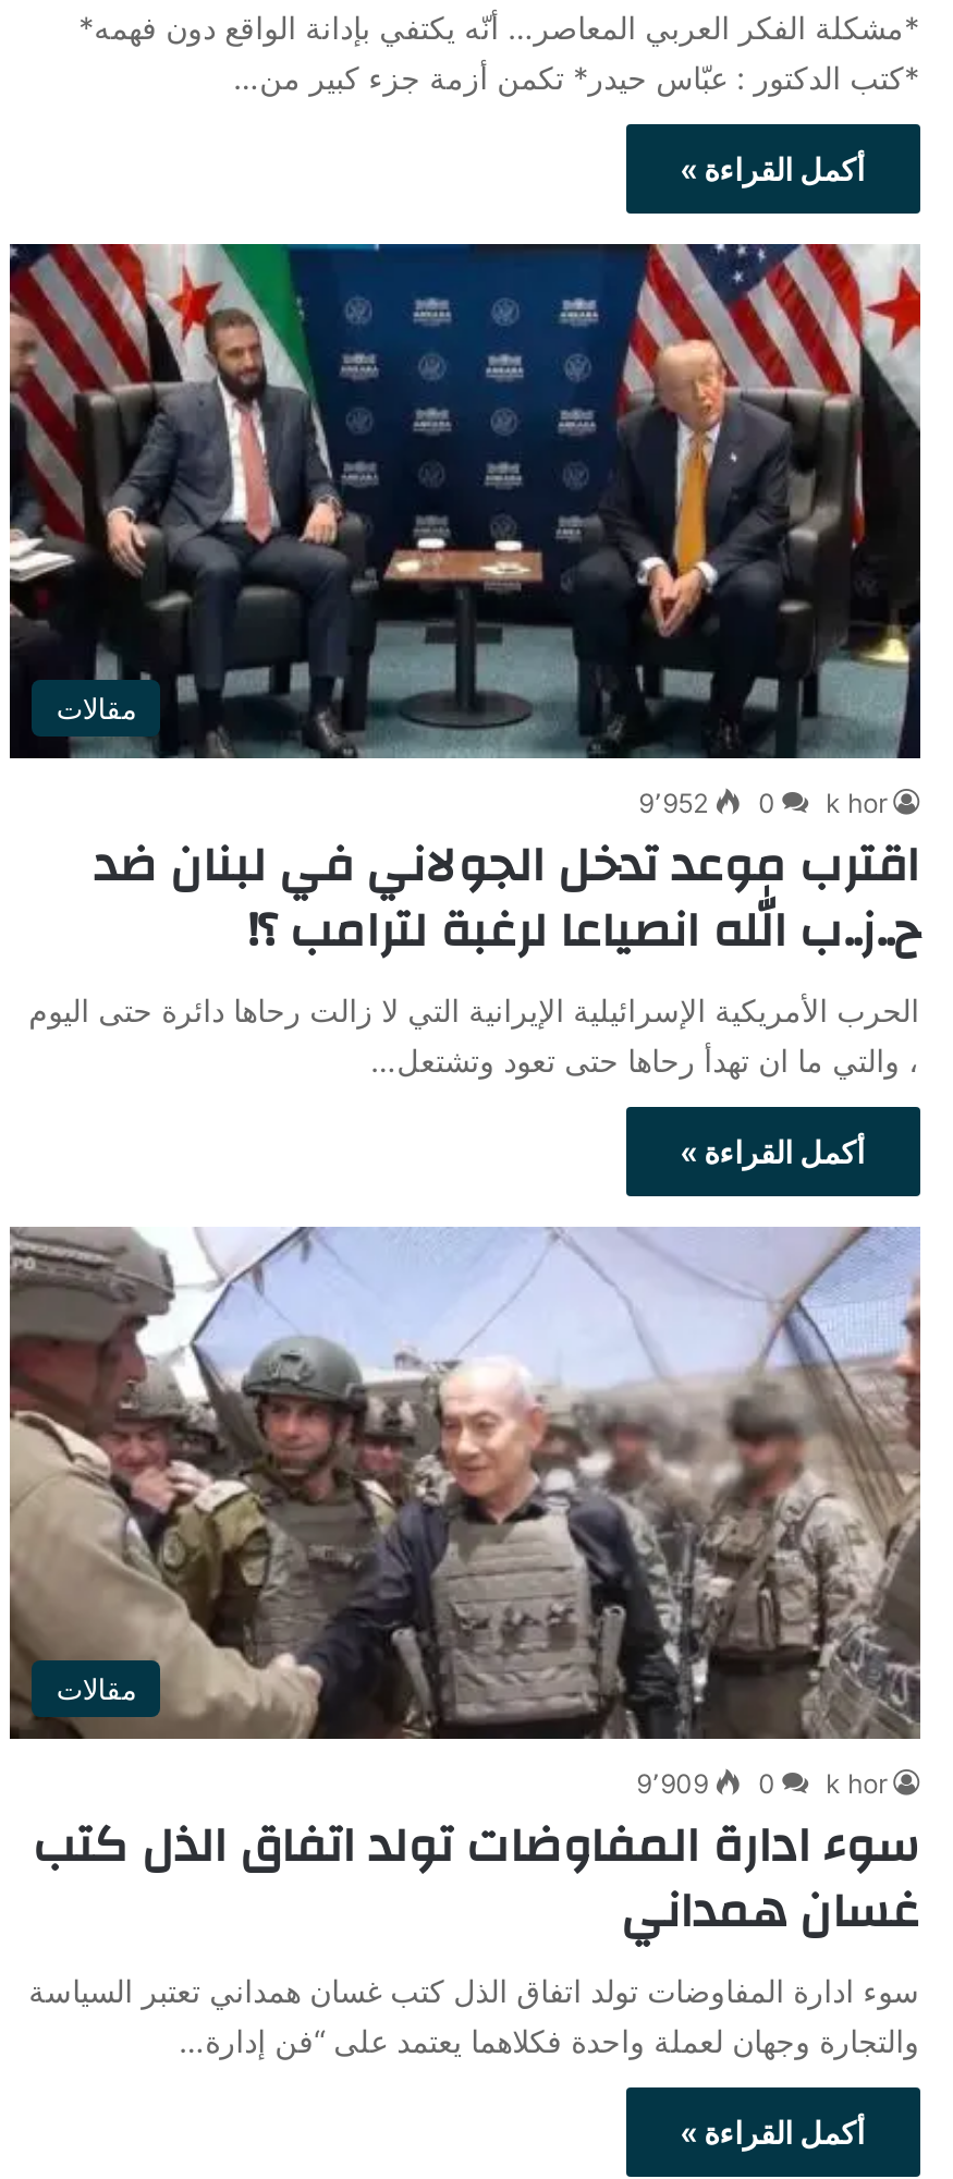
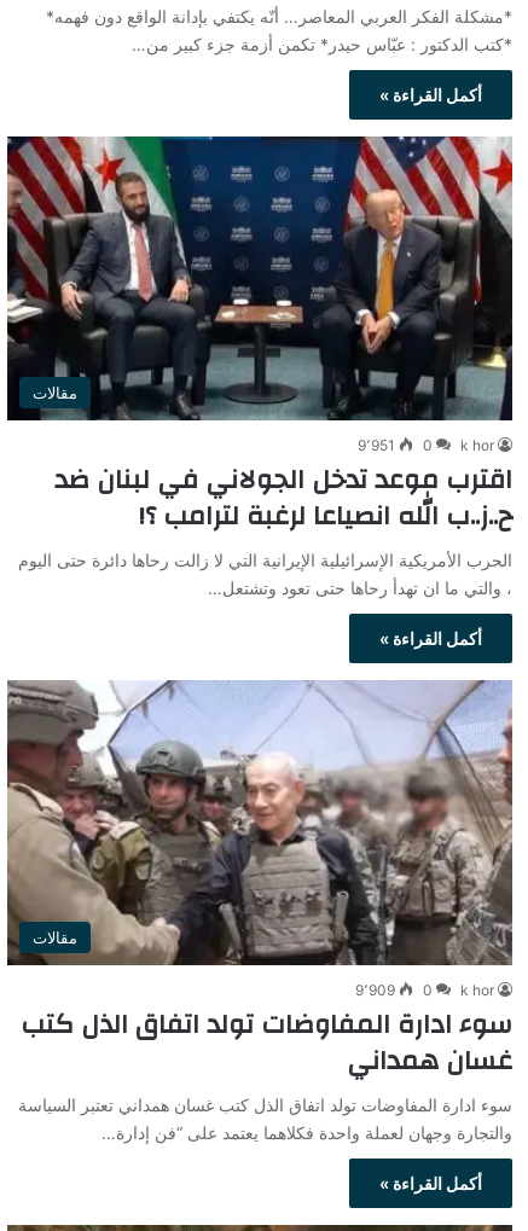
[639,786,887,818] 9٬952 0 k hor -> [357,436,494,454] 9٬951 0 k hor

